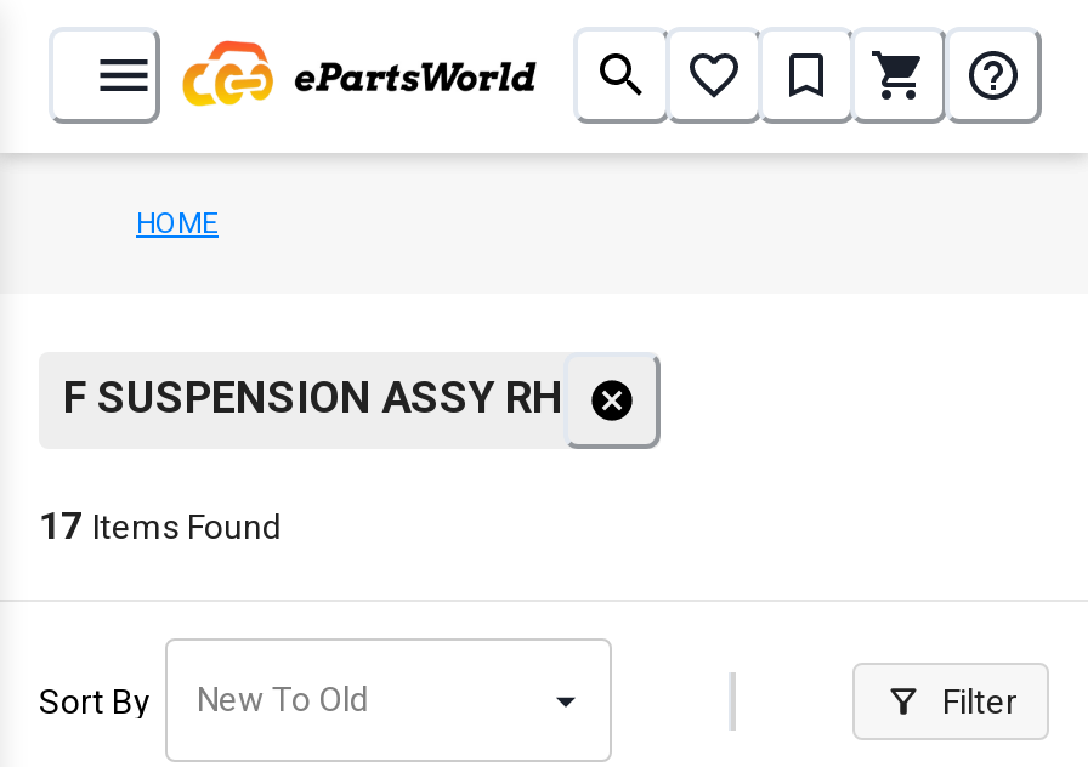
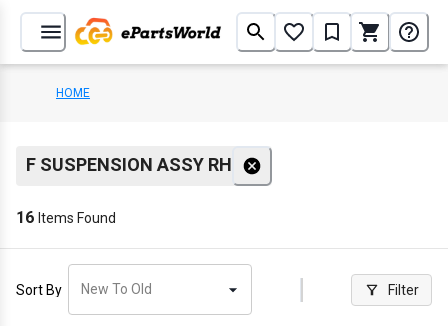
[39,502,282,549] 17 Items Found -> [16,208,116,227] 16 Items Found

